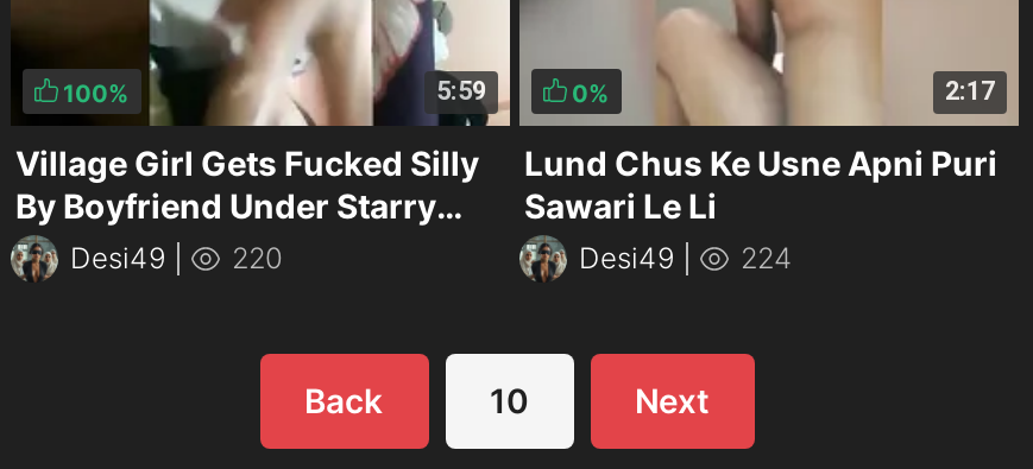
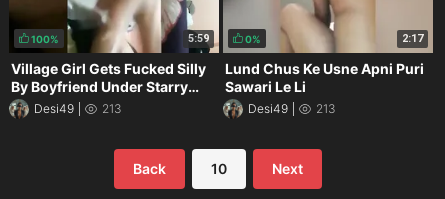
[232,240,282,275] 220 -> [102,101,122,116] 213
[579,240,793,275] Desi49 224 -> [248,101,336,116] Desi49 213

